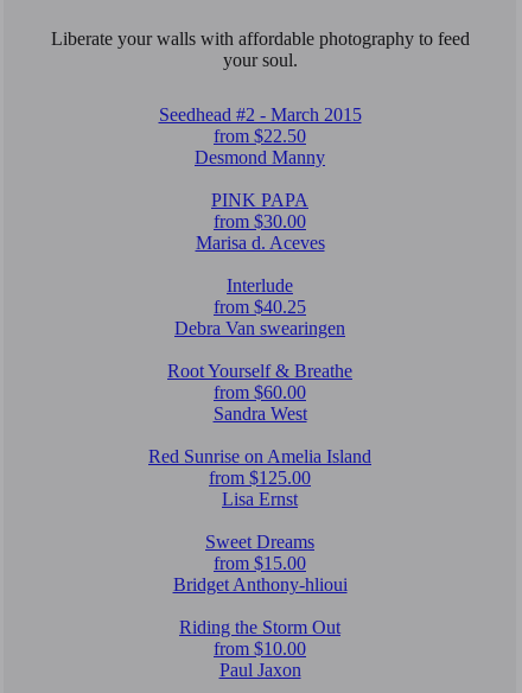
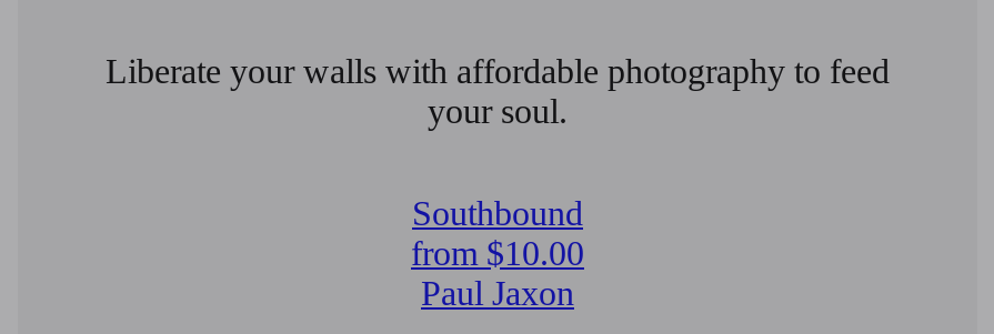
[148,104,371,637] Seedhead #2 - March 2015 | from $22.50 | Desmond Manny | PINK PAPA | from $30.00 | Marisa d. Aceves | Interlude | from $40.25 | Debra Van swearingen | Root Yourself & Breathe | from $60.00 | Sandra West | Red Sunrise on Amelia Island | from $125.00 | Lisa Ernst | Sweet Dreams | from $15.00 | Bridget Anthony-hlioui | Riding the Storm Out -> [412,194,583,231] Southbound

